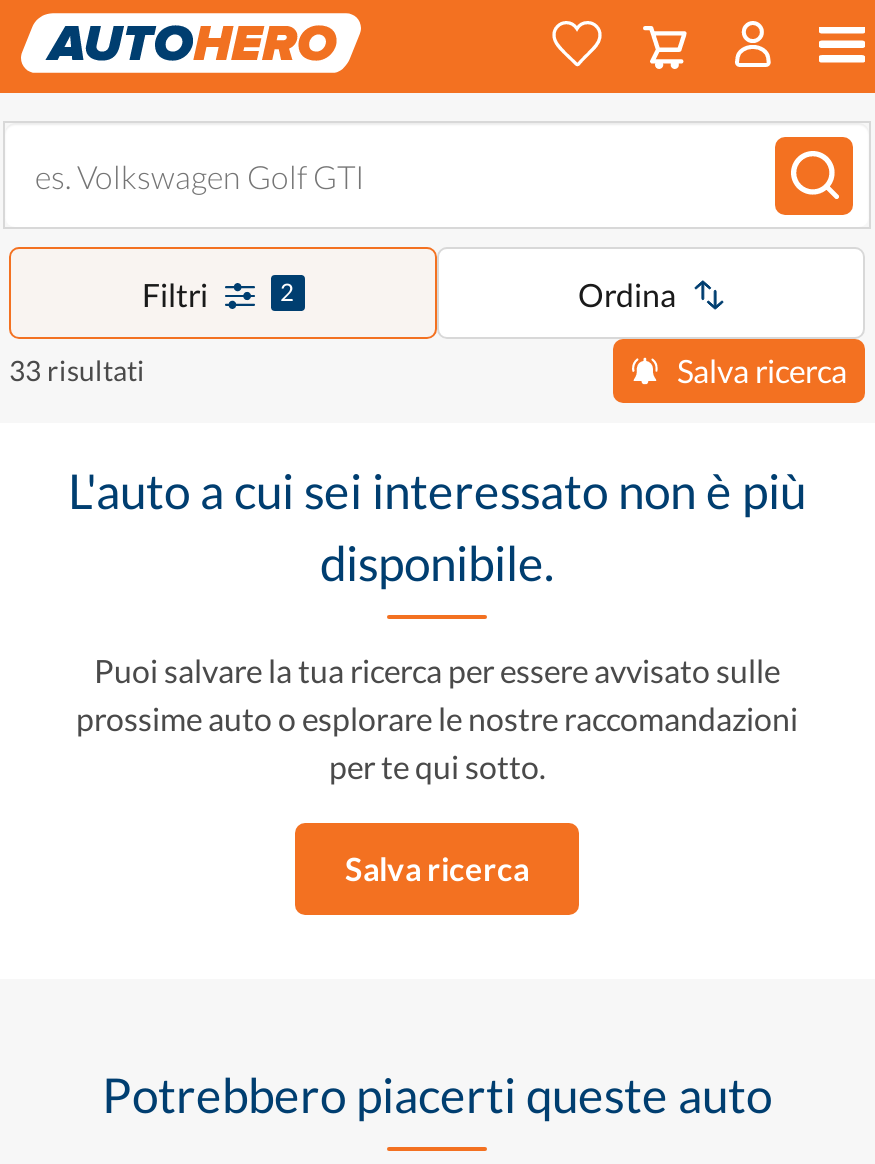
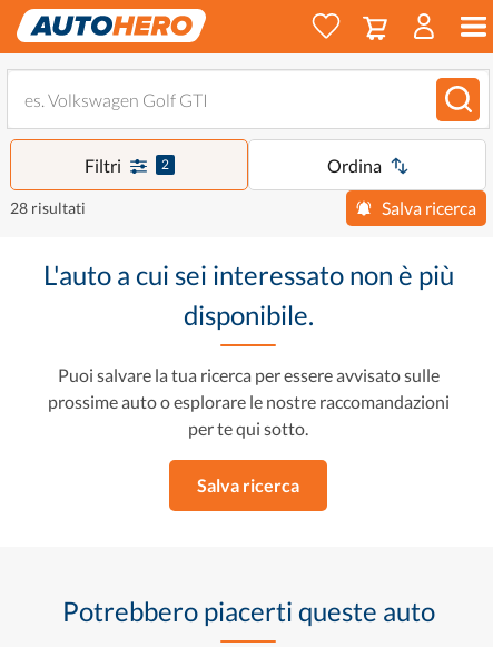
[9,353,145,387] 33 risultati -> [10,198,86,217] 28 risultati

